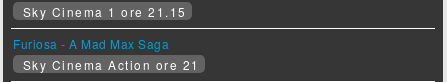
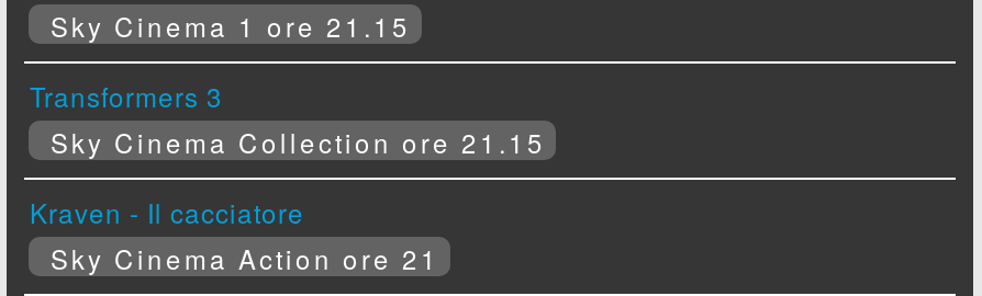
[13,35,169,52] Furiosa - A Mad Max Saga -> [30,78,546,231] Transformers 3 | Sky Cinema Collection ore 21.15 | Kraven - Il cacciatore

